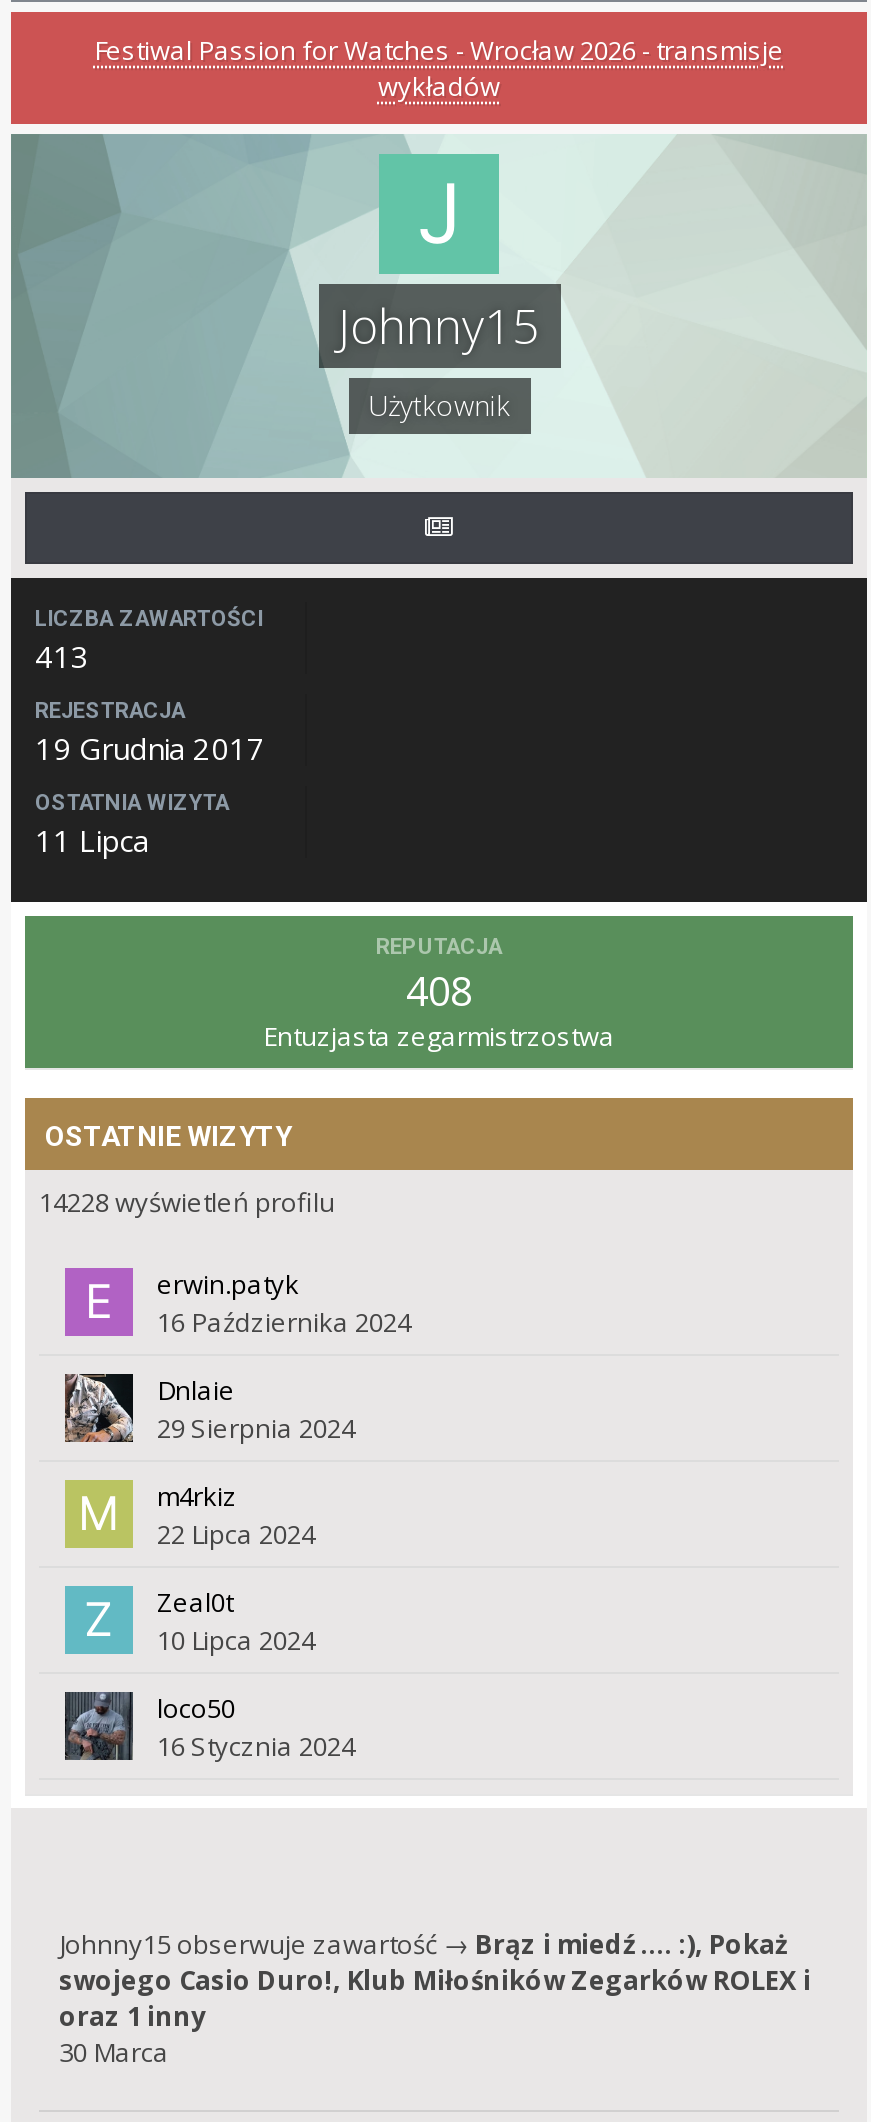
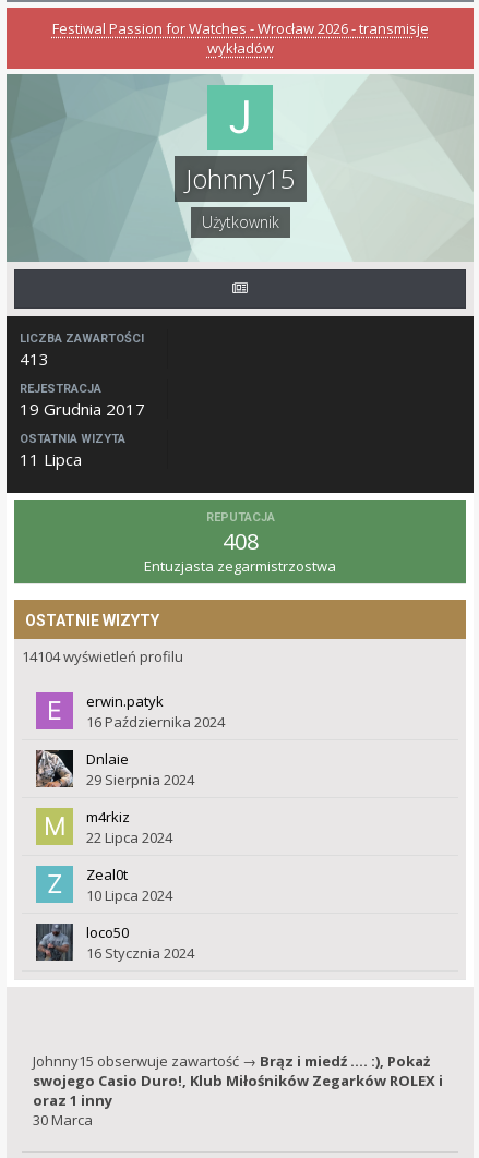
[39,1184,335,1220] 14228 wyświetleń profilu -> [22,647,183,666] 14104 wyświetleń profilu

